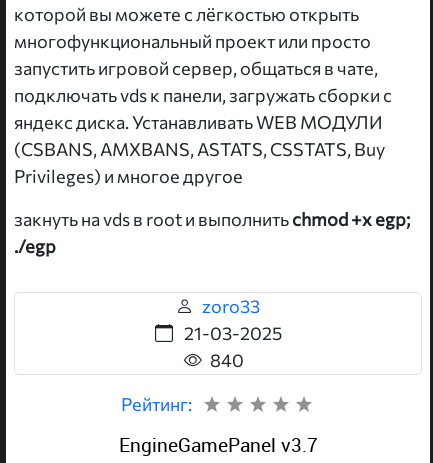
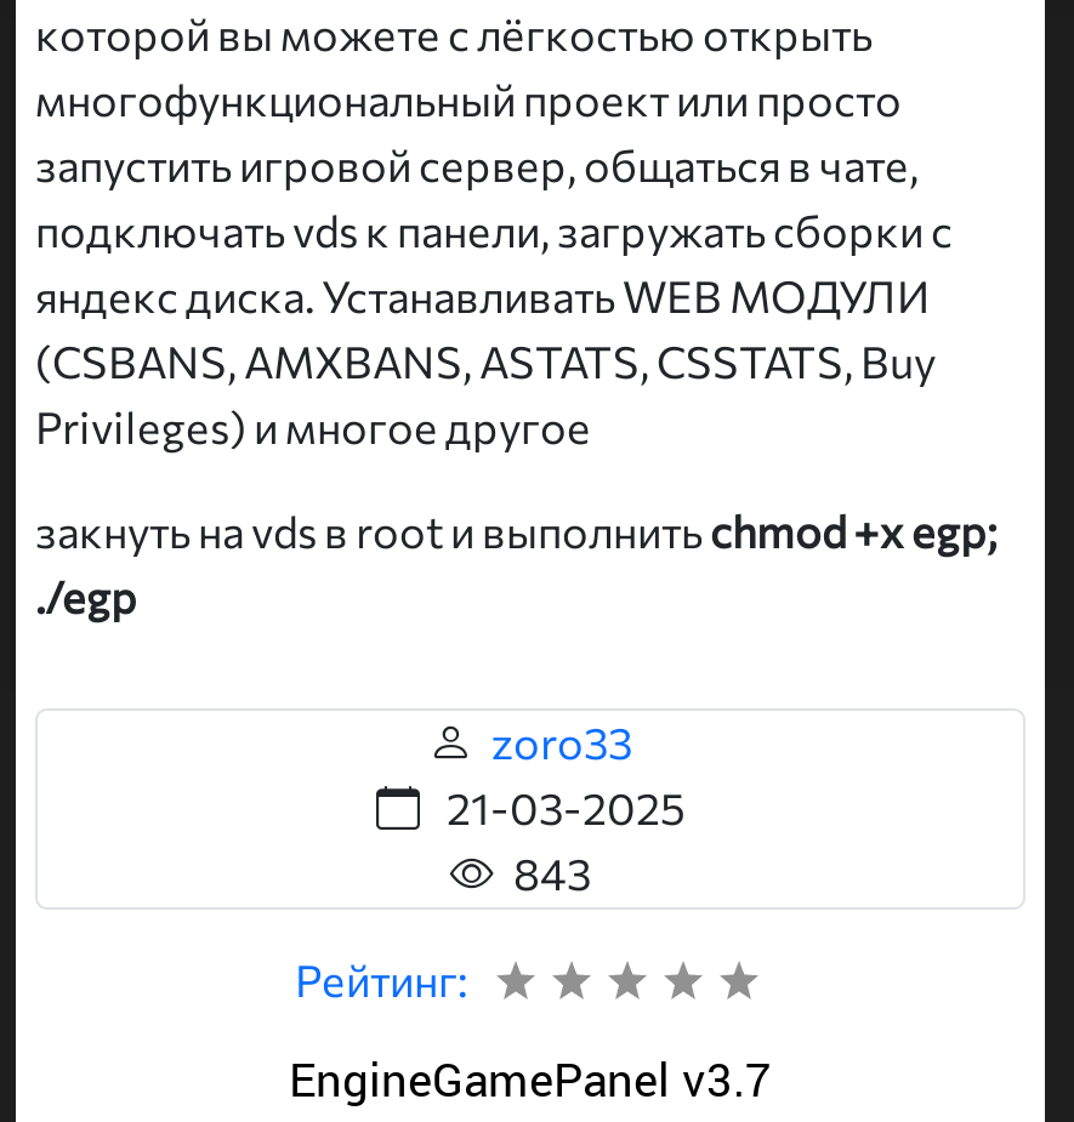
[210,349,244,371] 840 -> [513,847,591,900] 843

